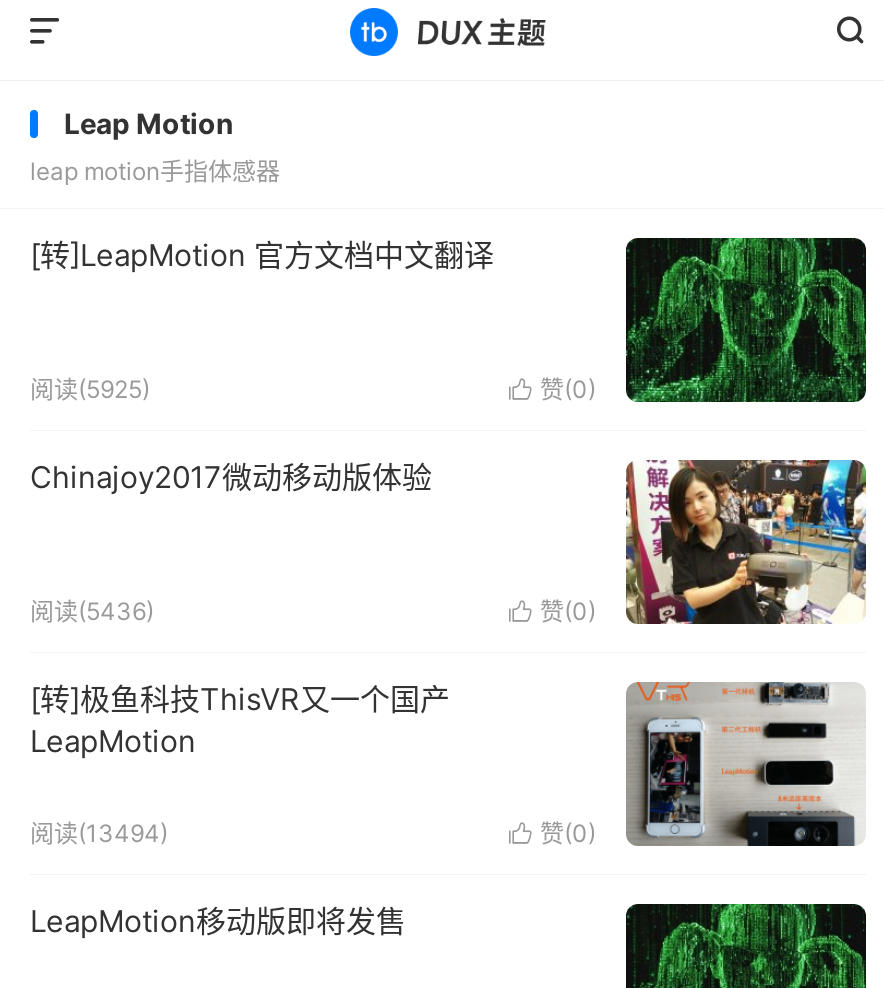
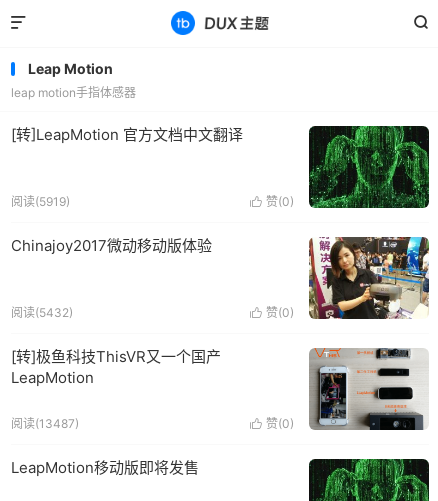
[30,374,150,404] 阅读(5925) -> [11,194,70,209] 阅读(5919)
[30,596,154,626] 阅读(5436) -> [11,305,73,320] 阅读(5432)
[30,818,168,848] 阅读(13494) -> [11,416,79,431] 阅读(13487)

